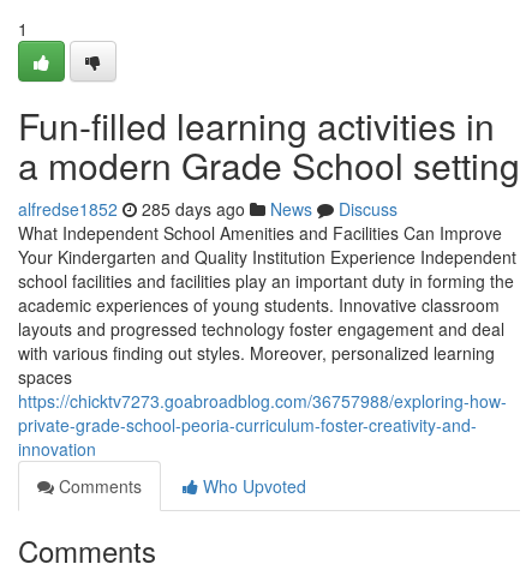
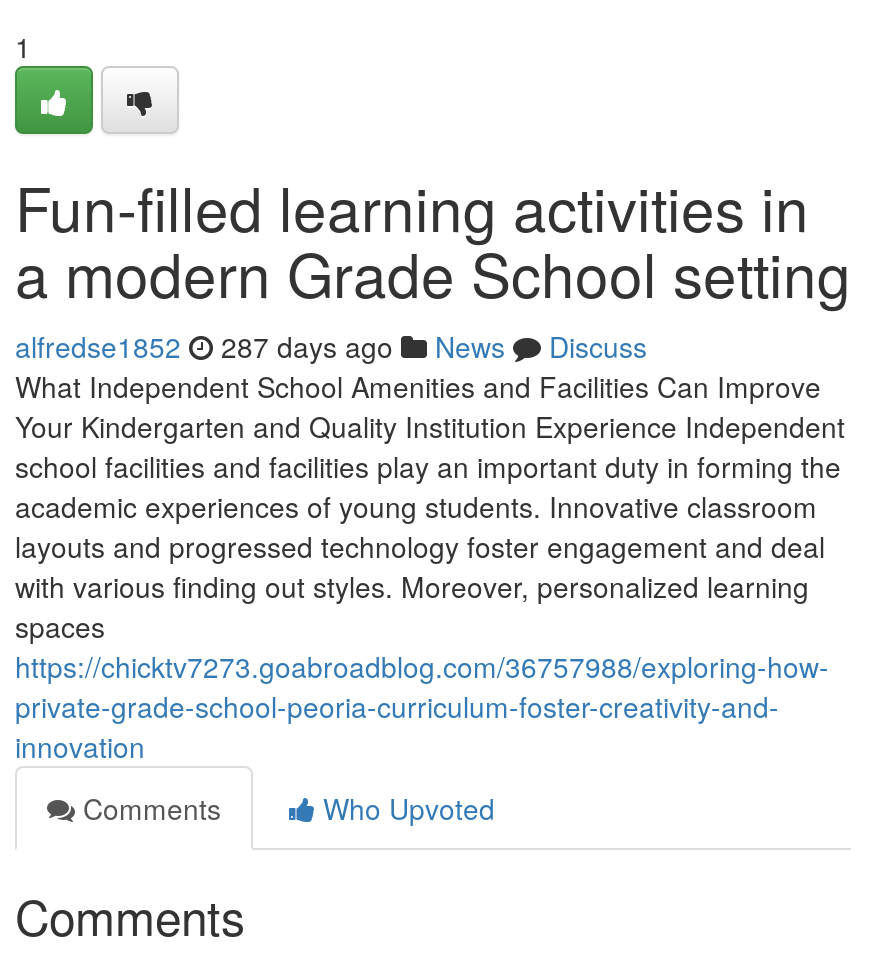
[18,197,397,221] alfredse1852 285 days ago News Discuss -> [15,326,647,366] alfredse1852 287 days ago News Discuss

